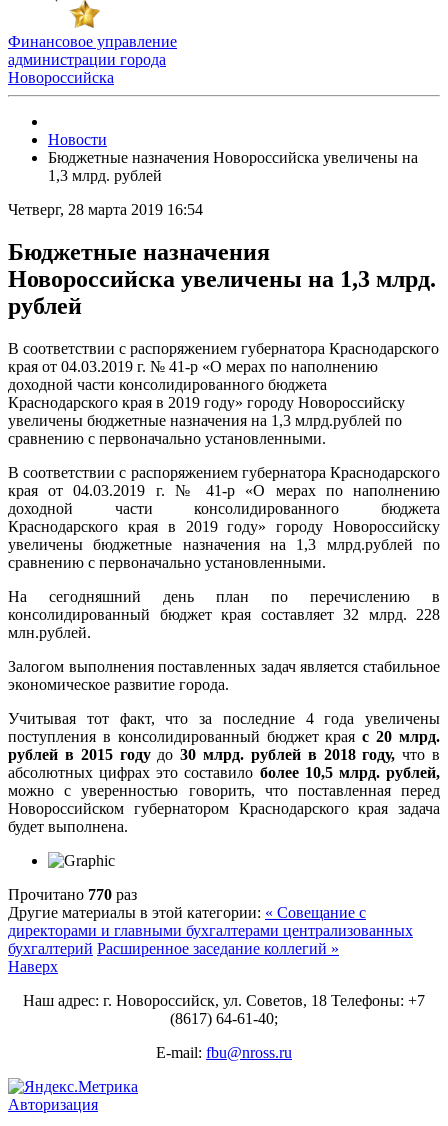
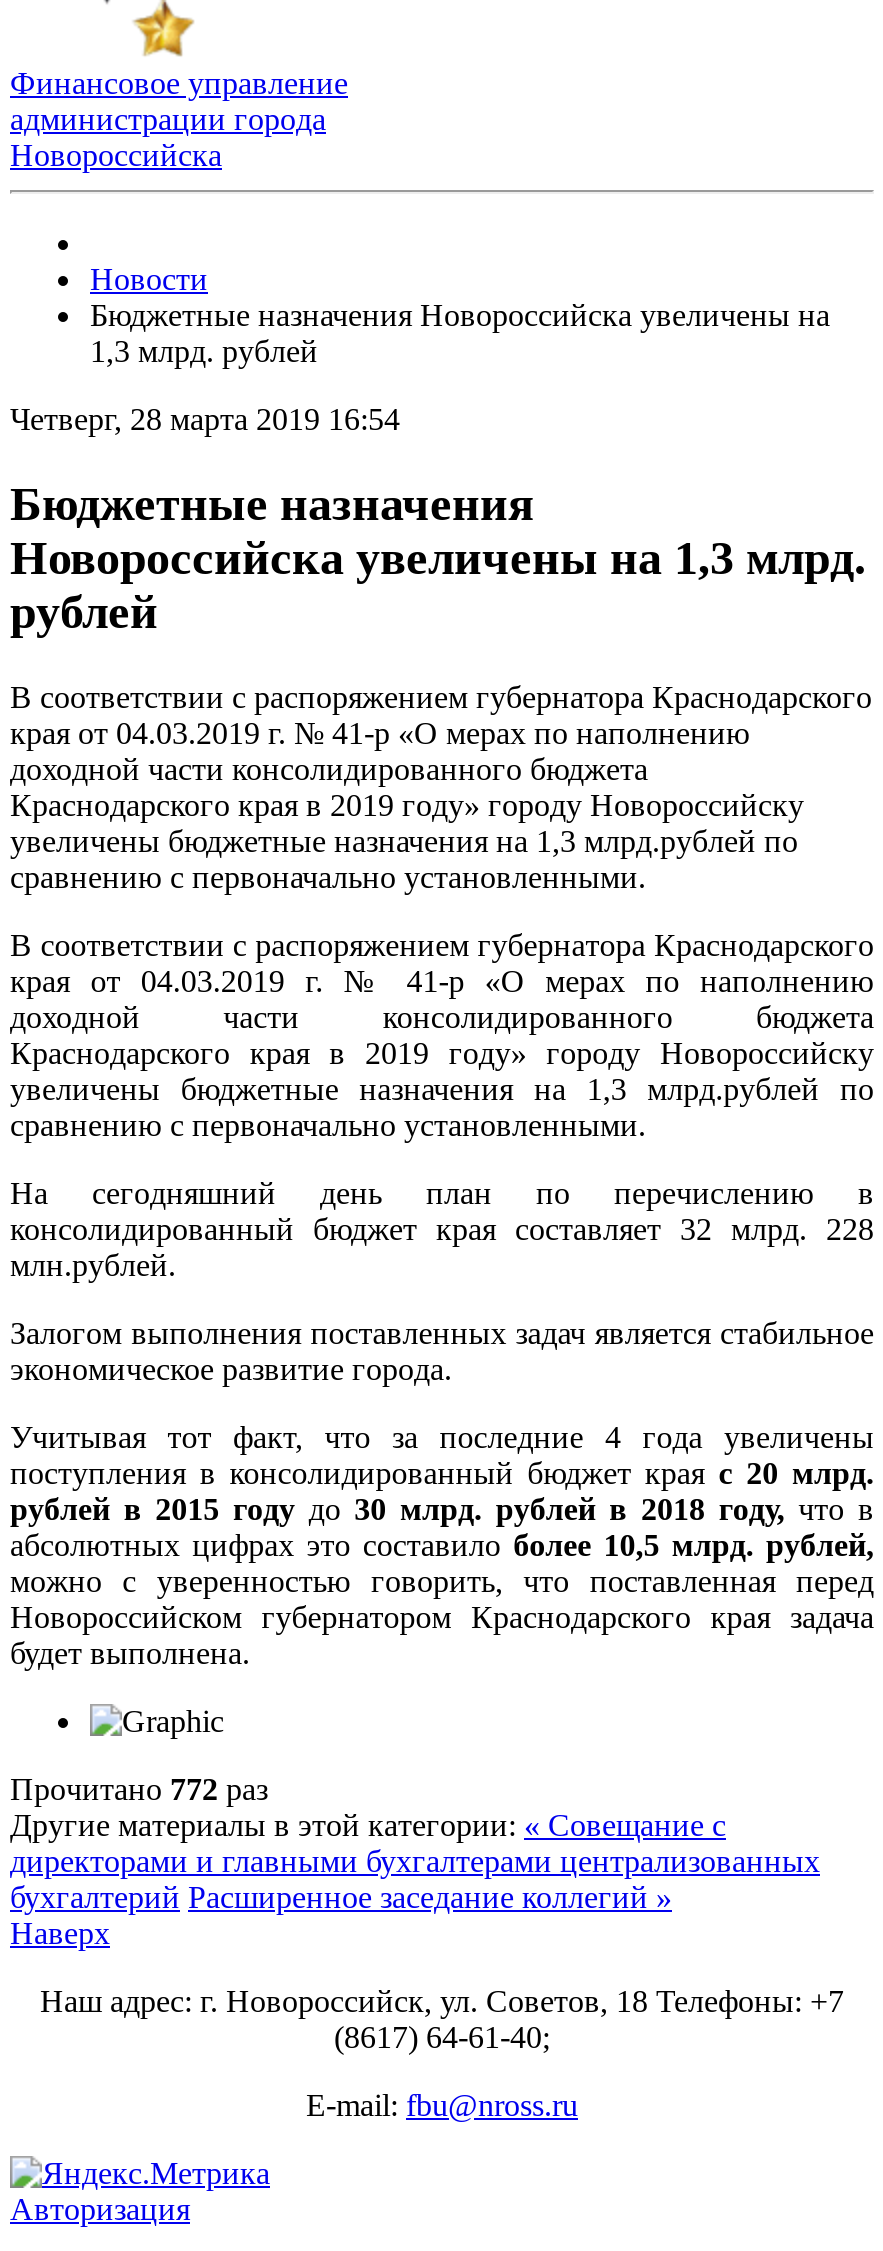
[8,886,137,903] Прочитано 770 раз -> [10,1772,268,1806] Прочитано 772 раз

